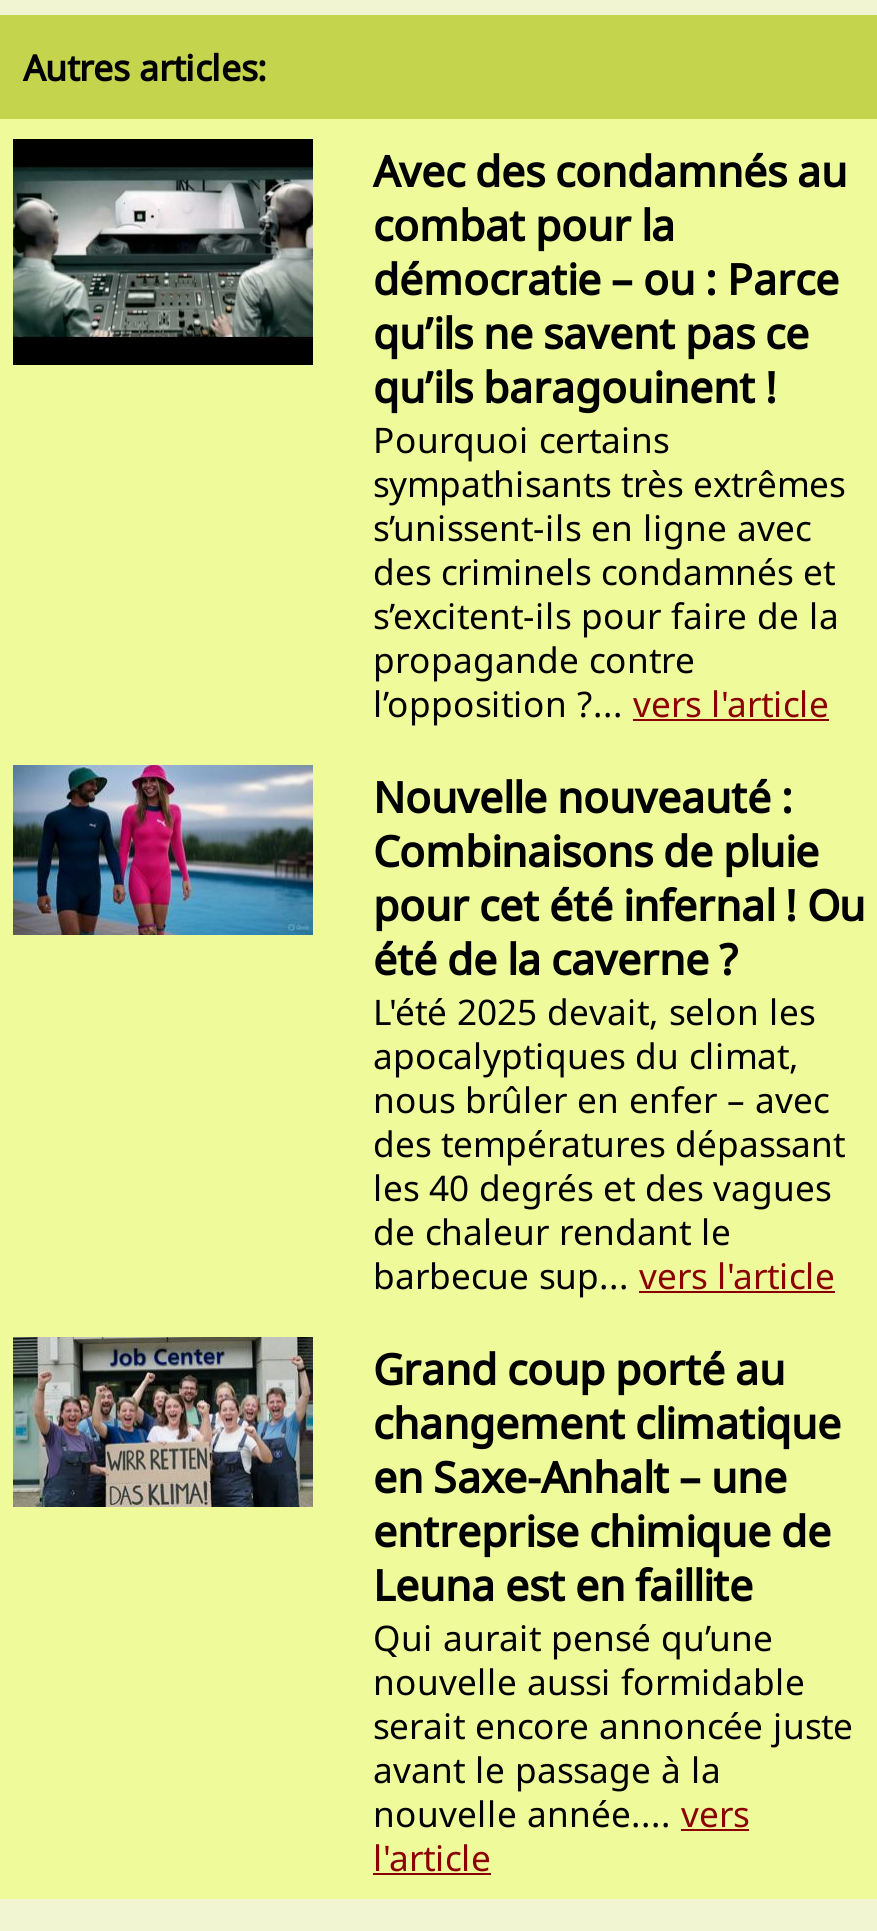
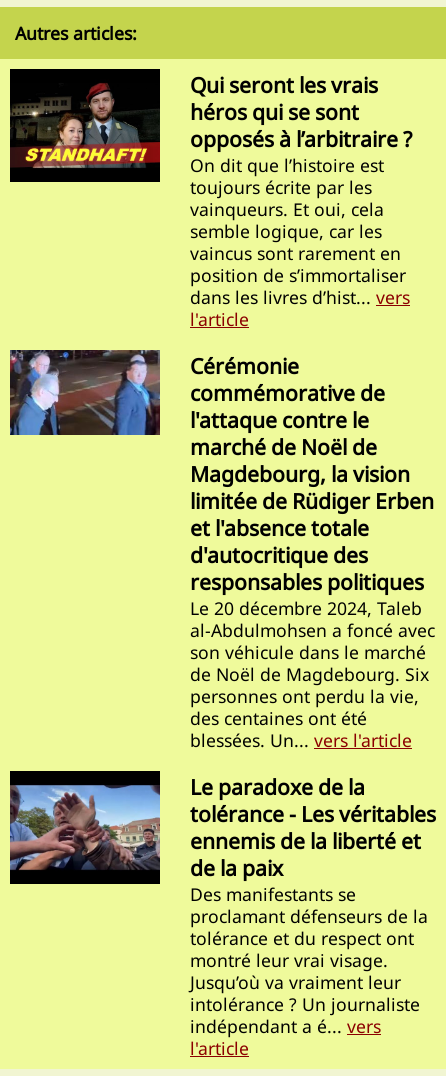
[13,141,847,727] [image] | Avec des condamnés au | combat pour la | démocratie – ou : Parce | qu’ils ne savent pas ce | qu’ils baragouinent ! | Pourquoi certains | sympathisants très extrêmes | s’unissent-ils en ligne avec | des criminels condamnés et | s’excitent-ils pour faire de la | propagande contre | l’opposition ?... vers l'article -> [9,70,412,331] [image] | Qui seront les vrais | héros qui se sont | opposés à l’arbitraire ? | On dit que l’histoire est | toujours écrite par les | vainqueurs. Et oui, cela | semble logique, car les | vaincus sont rarement en | position de s’immortaliser | dans les livres d’hist... vers | l'article
[11,763,865,1299] [image] | Nouvelle nouveauté : | Combinaisons de pluie | pour cet été infernal ! Ou | été de la caverne ? | L'été 2025 devait, selon les | apocalyptiques du climat, | nous brûler en enfer – avec | des températures dépassant | les 40 degrés et des vagues | de chaleur rendant le | barbecue sup... vers l'article -> [9,349,435,752] [image] | Cérémonie | commémorative de | l'attaque contre le | marché de Noël de | Magdebourg, la vision | limitée de Rüdiger Erben | et l'absence totale | d'autocritique des | responsables politiques | Le 20 décembre 2024, Taleb | al-Abdulmohsen a foncé avec | son véhicule dans le marché | de Noël de Magdebourg. Six | personnes ont perdu la vie, | des centaines ont été | blessées. Un... vers l'article
[13,1335,853,1837] [image] | Grand coup porté au | changement climatique | en Saxe-Anhalt – une | entreprise chimique de | Leuna est en faillite | Qui aurait pensé qu’une | nouvelle aussi formidable | serait encore annoncée juste | avant le passage à la | nouvelle année.... vers -> [9,770,436,1038] [image] | Le paradoxe de la | tolérance - Les véritables | ennemis de la liberté et | de la paix | Des manifestants se | proclamant défenseurs de la | tolérance et du respect ont | montré leur vrai visage. | Jusqu’où va vraiment leur | intolérance ? Un journaliste | indépendant a é... vers

